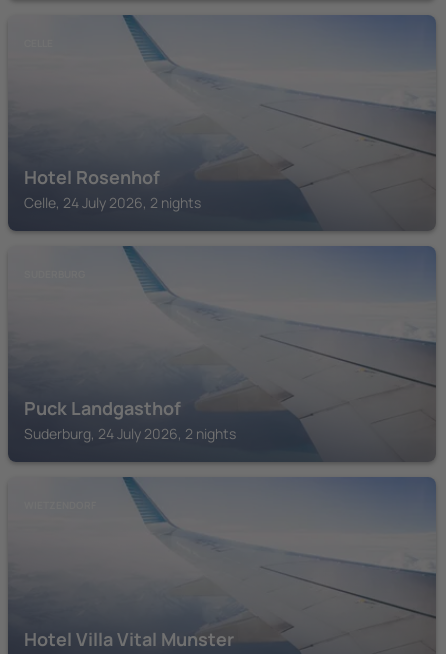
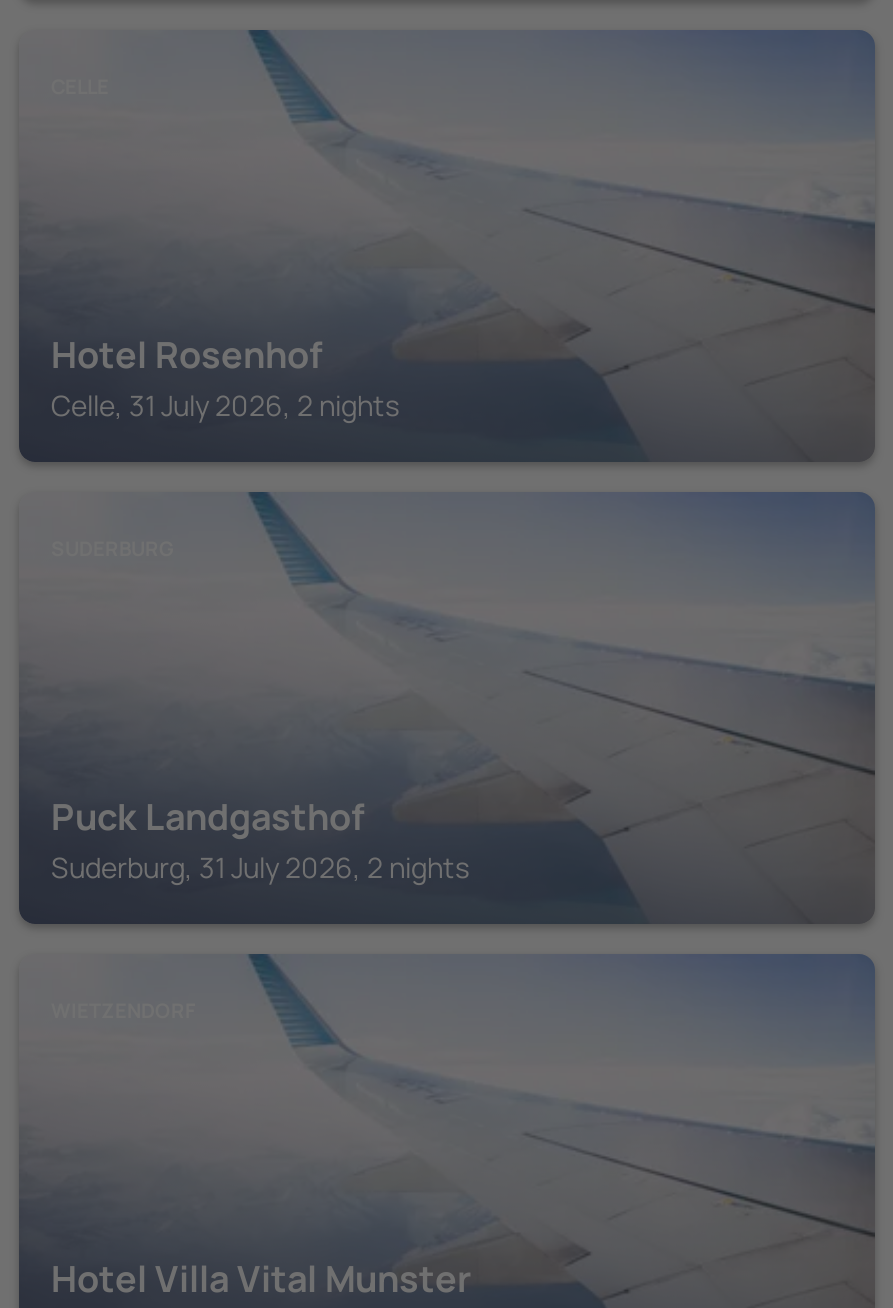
[24,193,201,212] Celle, 24 July 2026, 2 nights -> [51,386,399,424] Celle, 31 July 2026, 2 nights
[24,424,236,443] Suderburg, 24 July 2026, 2 nights -> [51,848,469,886] Suderburg, 31 July 2026, 2 nights

